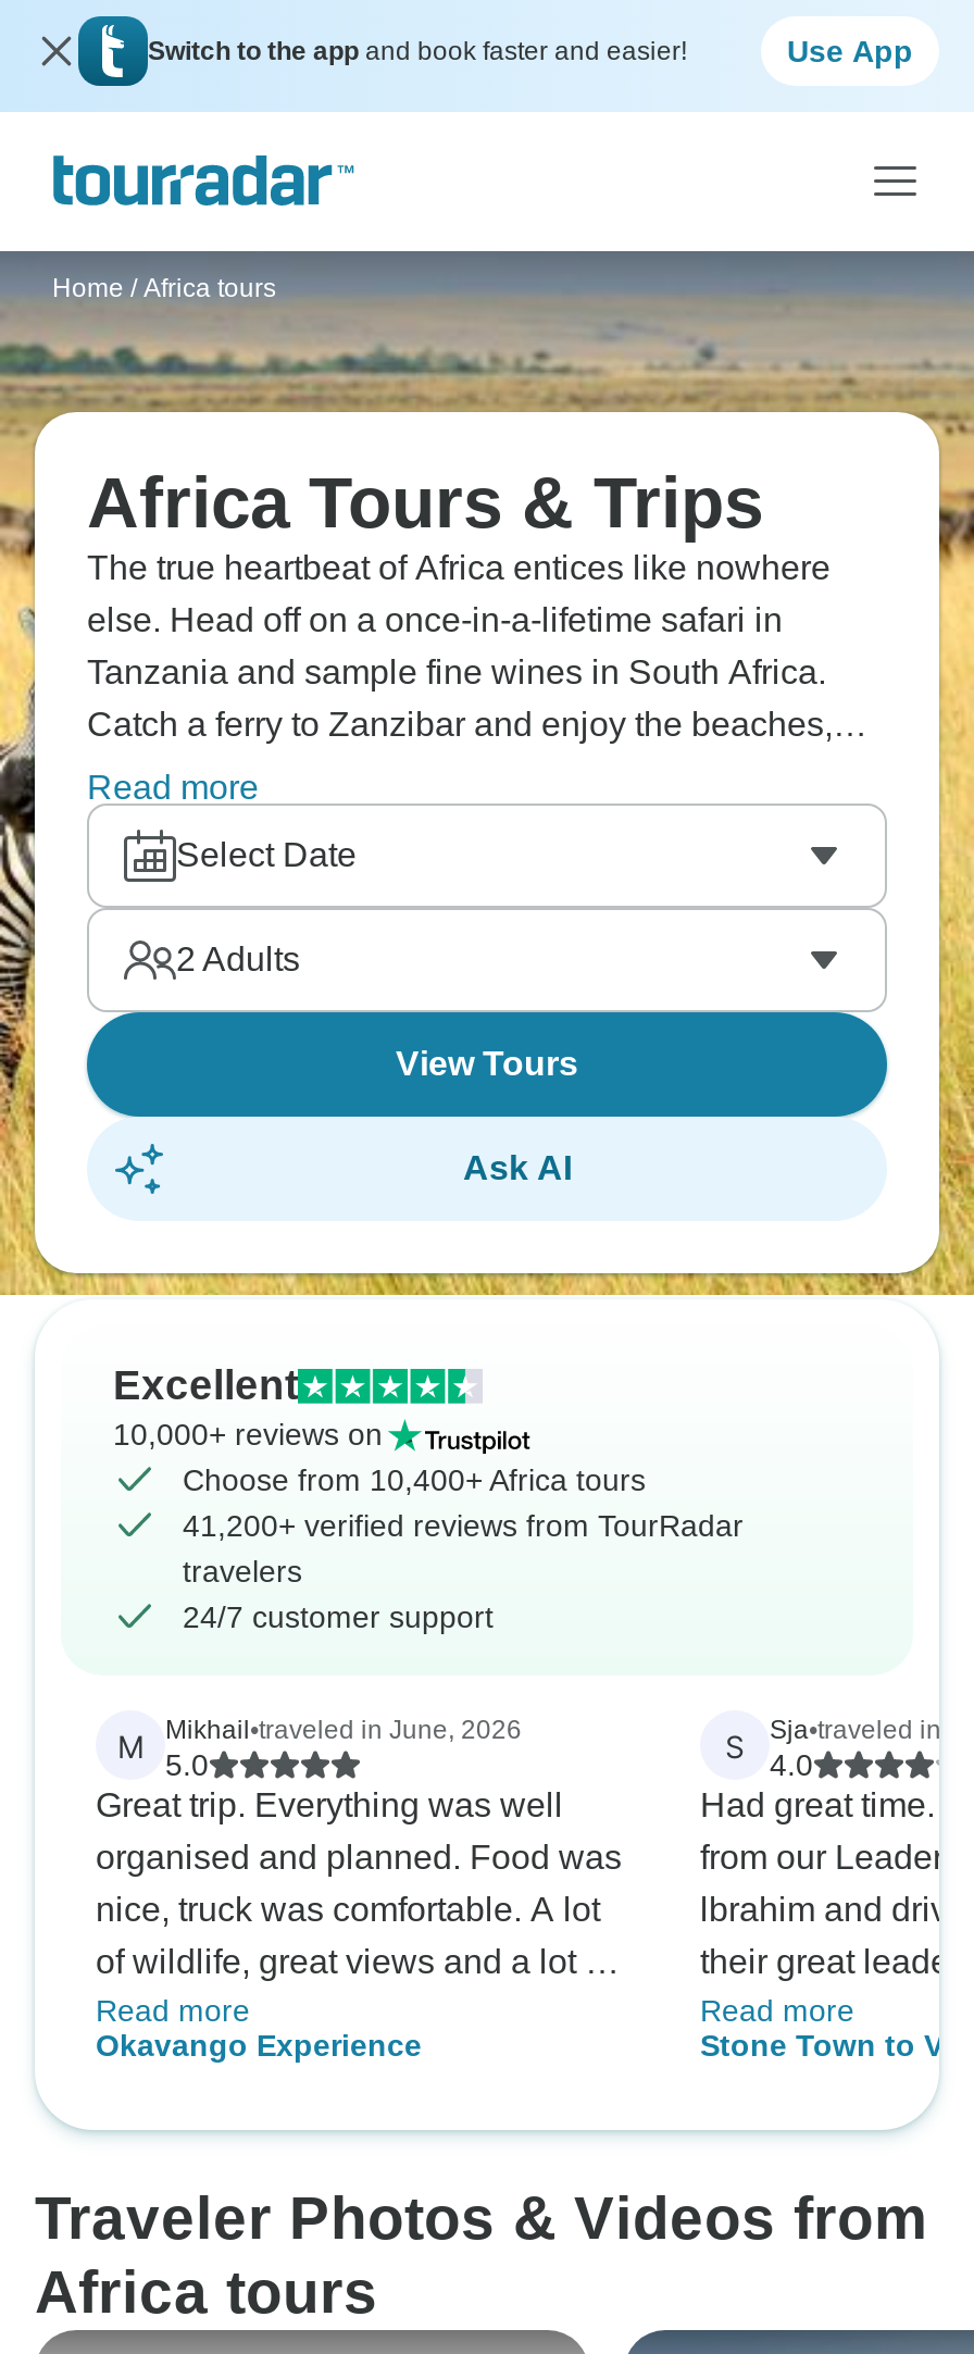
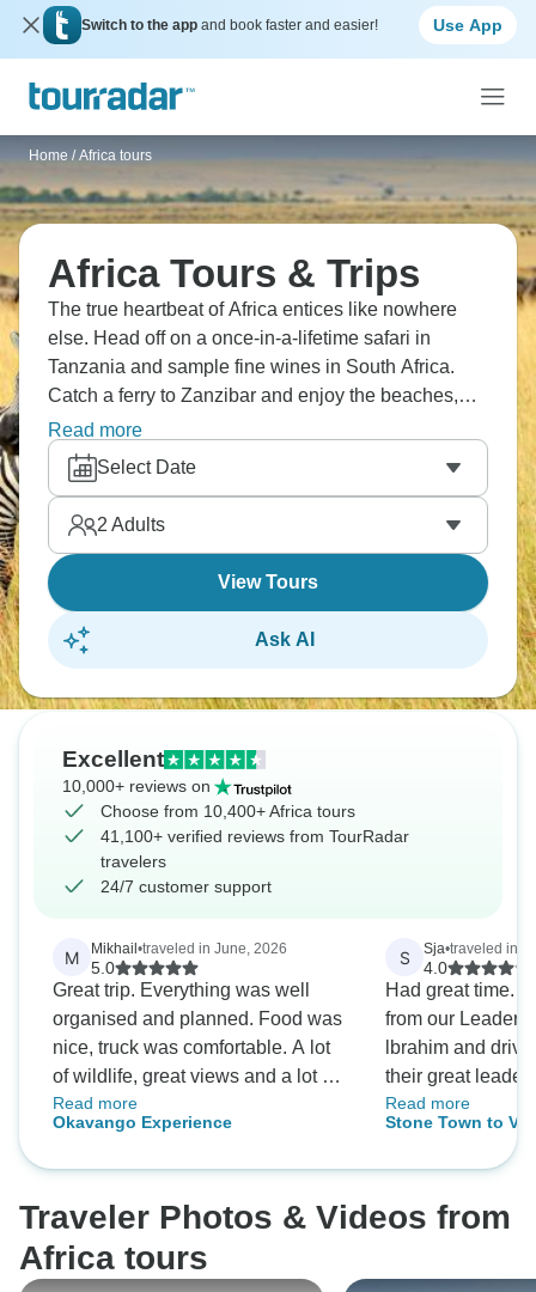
[183,1508,744,1543] 41,200+ verified reviews from TourRadar -> [100,827,409,846] 41,100+ verified reviews from TourRadar

